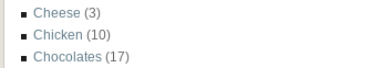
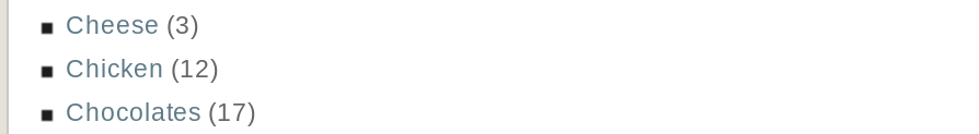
[33,27,111,42] Chicken (10) -> [66,53,219,81] Chicken (12)

